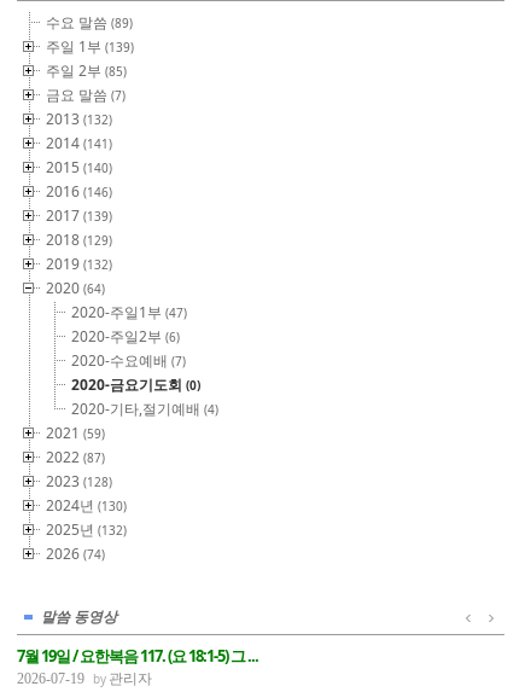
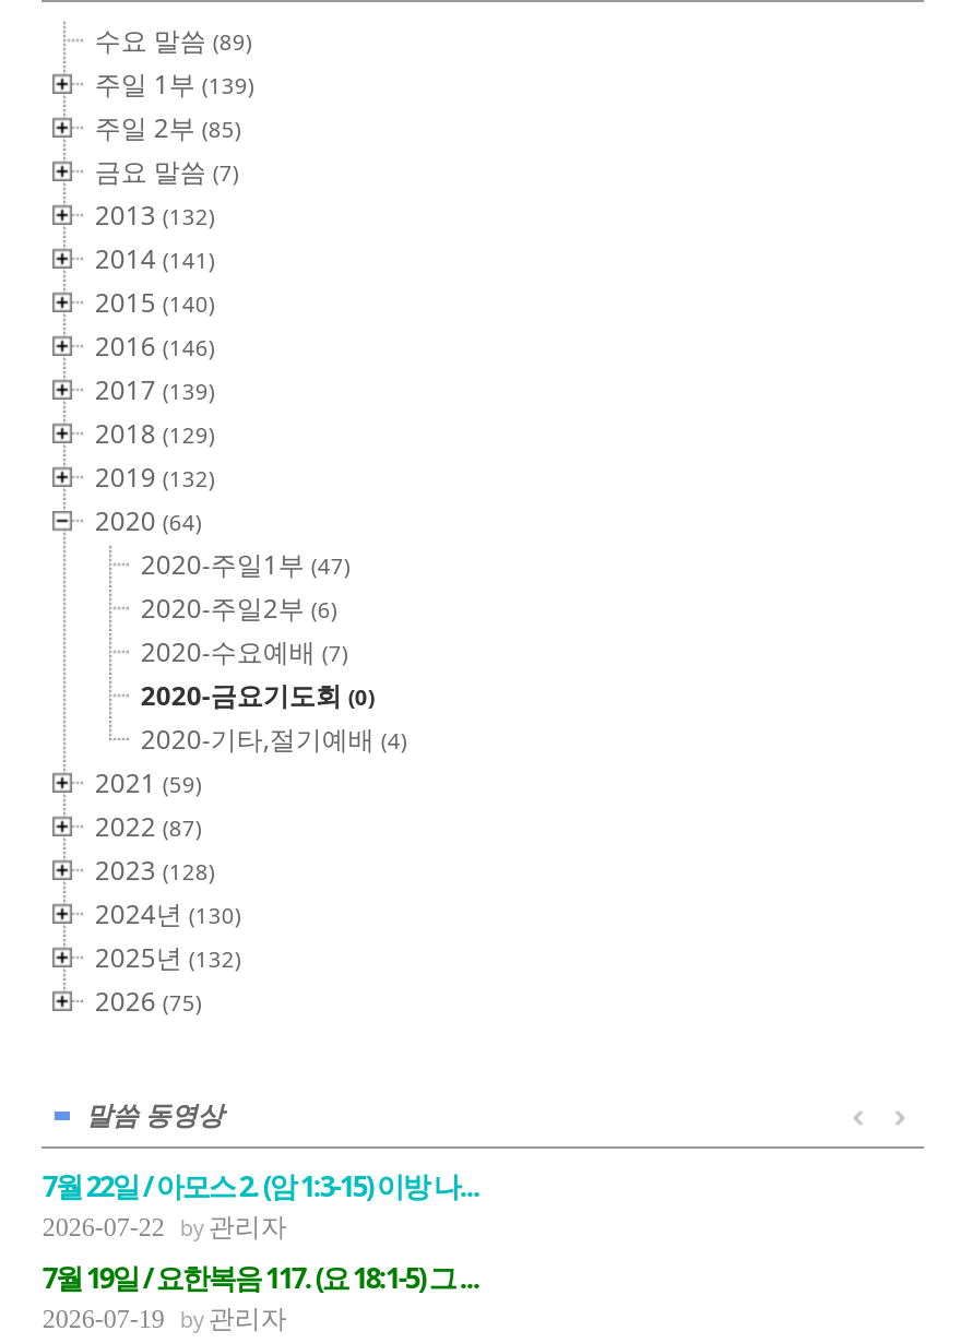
[46,543,105,564] 2026 (74) -> [95,983,202,1020] 2026 (75)
none -> [42,1166,479,1245] 7월 22일 / 아모스 2. (암 1:3-15) 이방 나... | 2026-07-22 | 관리자

